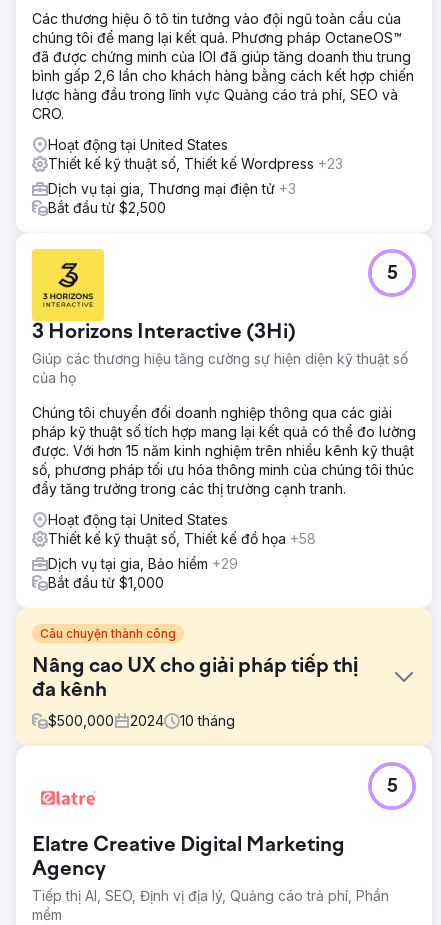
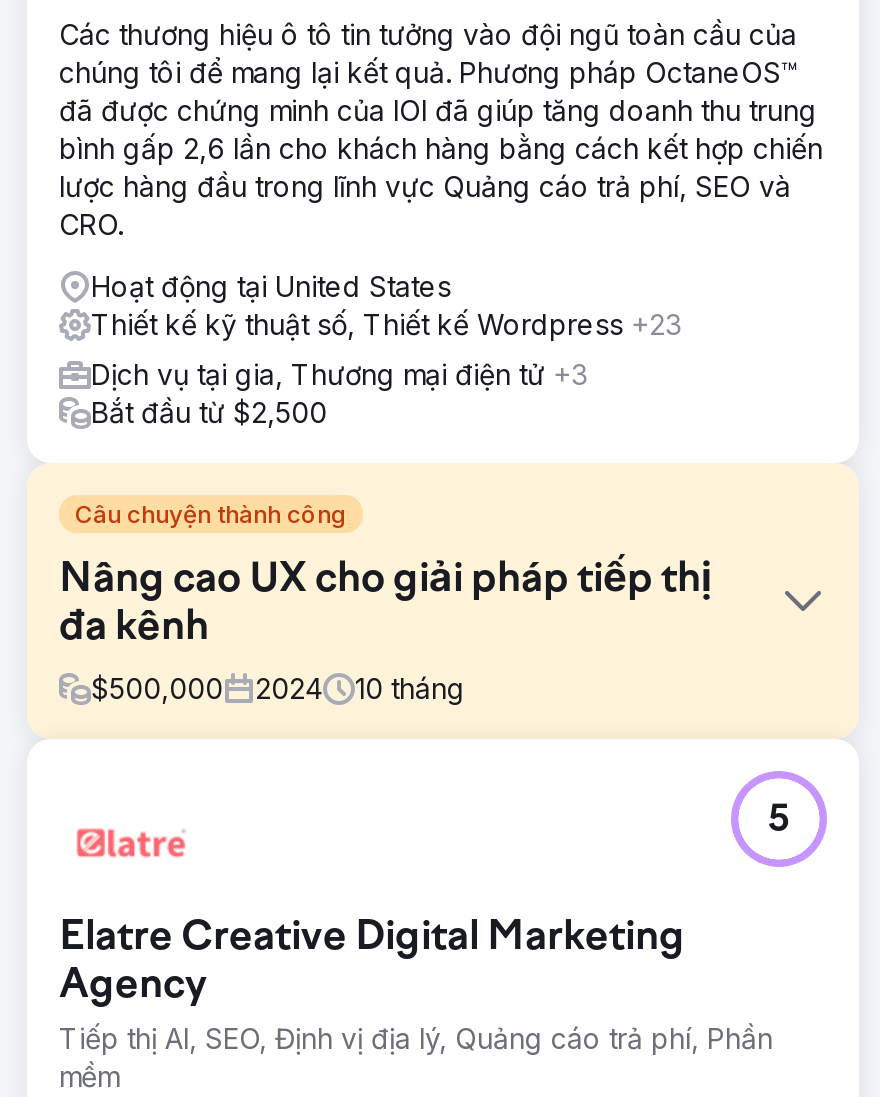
[32,249,408,386] [image] | 3 Horizons Interactive (3Hi) | Giúp các thương hiệu tăng cường sự hiện diện kỹ thuật số | của họ -> none
[386,265,397,284] 5 -> none
[32,404,416,591] Chúng tôi chuyển đổi doanh nghiệp thông qua các giải | pháp kỹ thuật số tích hợp mang lại kết quả có thể đo lường | được. Với hơn 15 năm kinh nghiệm trên nhiều kênh kỹ thuật | số, phương pháp tối ưu hóa thông minh của chúng tôi thúc | đẩy tăng trưởng trong các thị trường cạnh tranh. | Hoạt động tại United States | Thiết kế kỹ thuật số, Thiết kế đồ họa +58 | Dịch vụ tại gia, Bảo hiểm +29 | Bắt đầu từ $1,000 -> none

